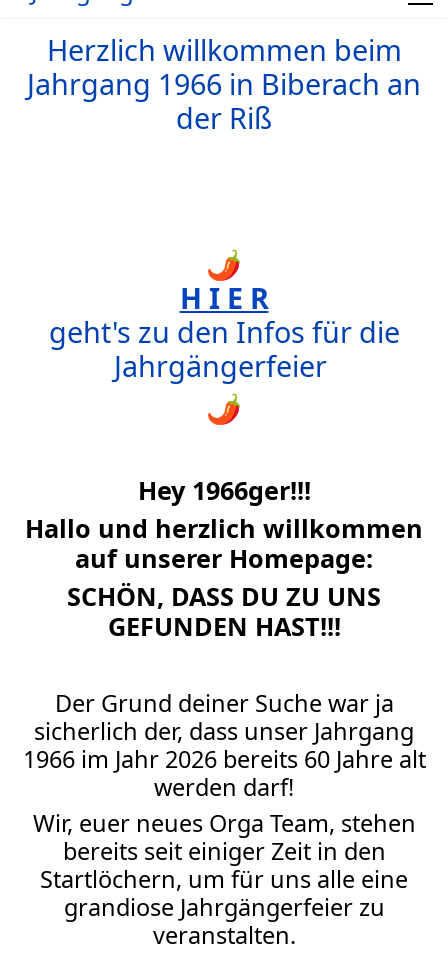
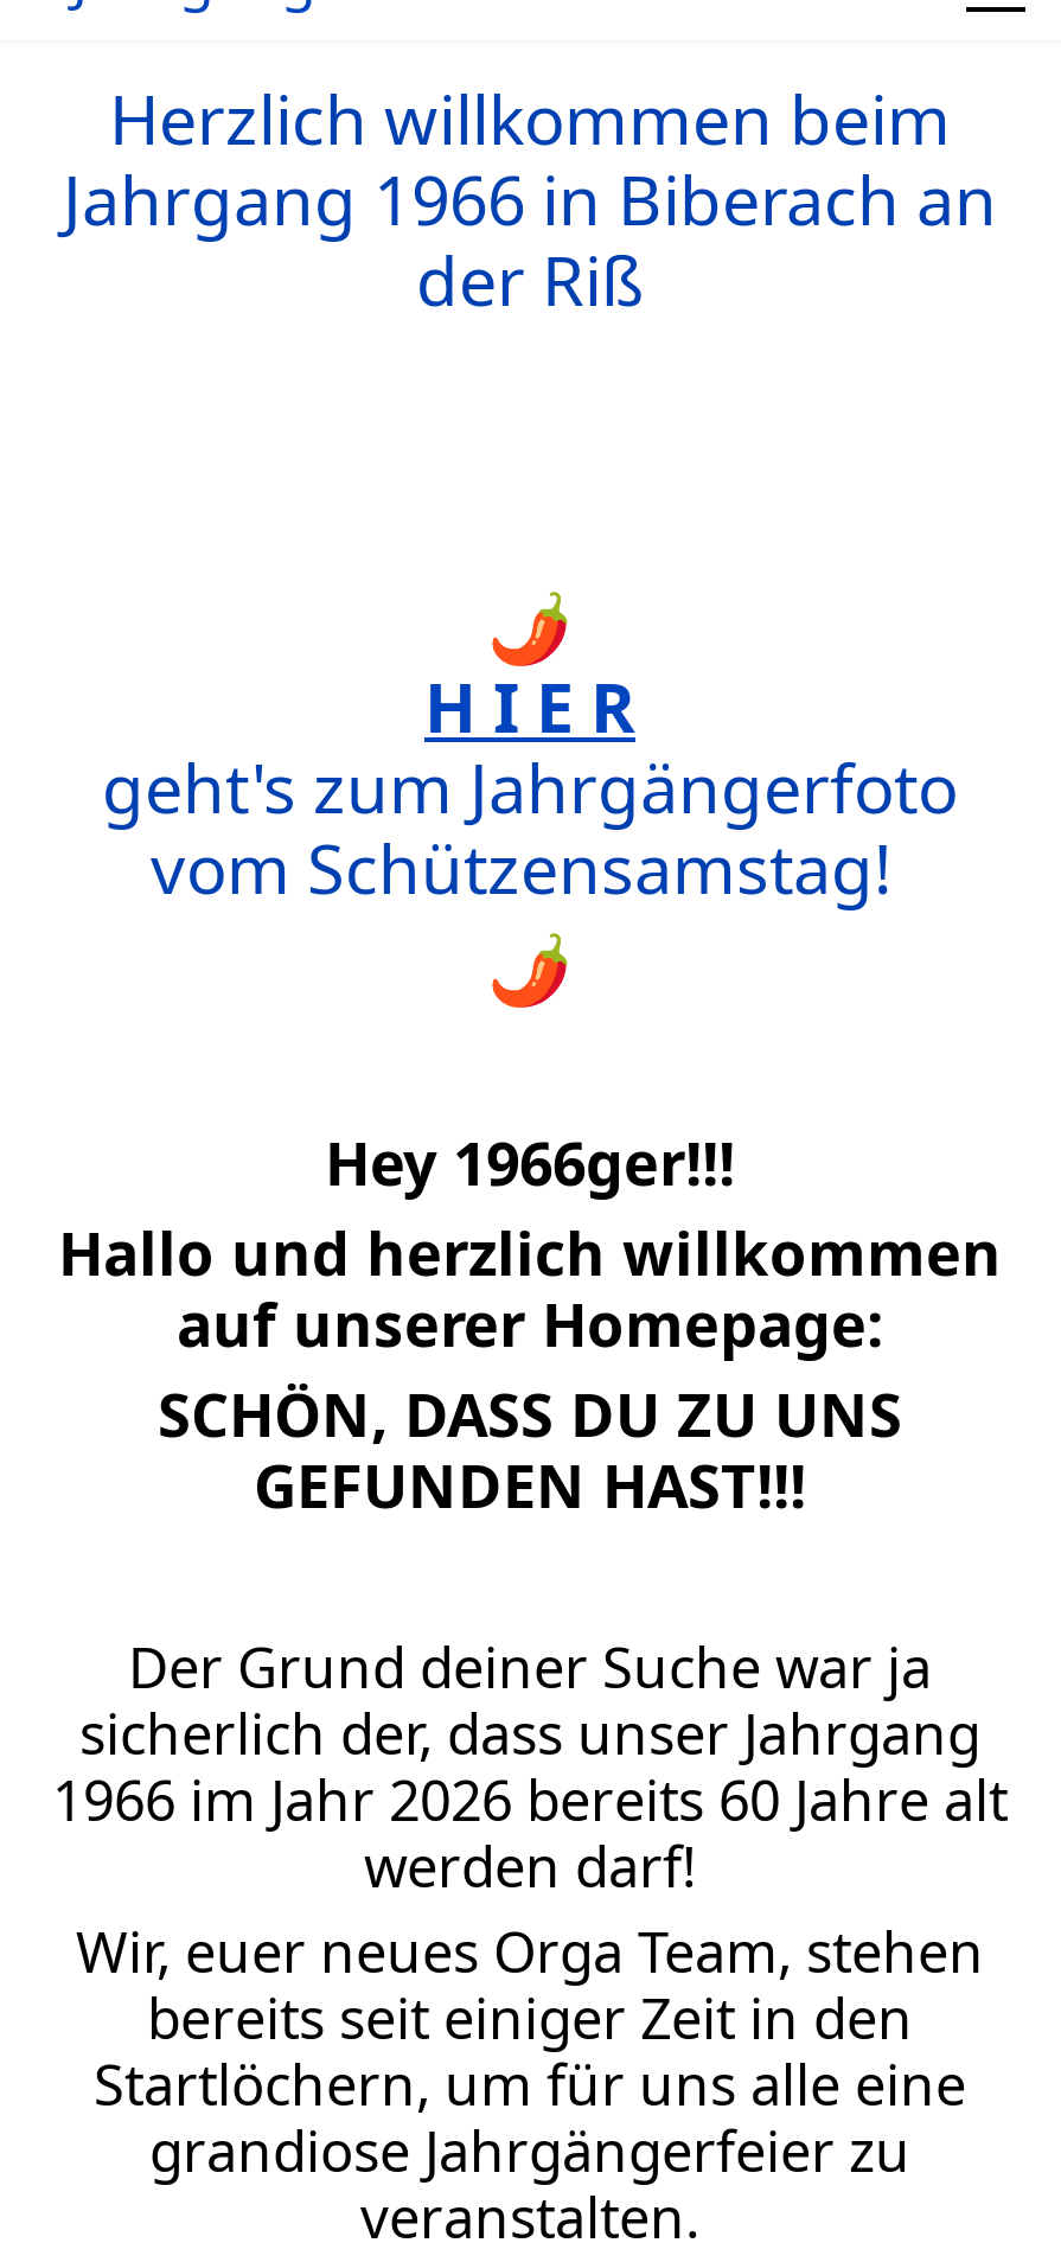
[48,312,399,385] geht's zu den Infos für die | Jahrgängerfeier -> [102,739,958,912] geht's zum Jahrgängerfoto | vom Schützensamstag!

